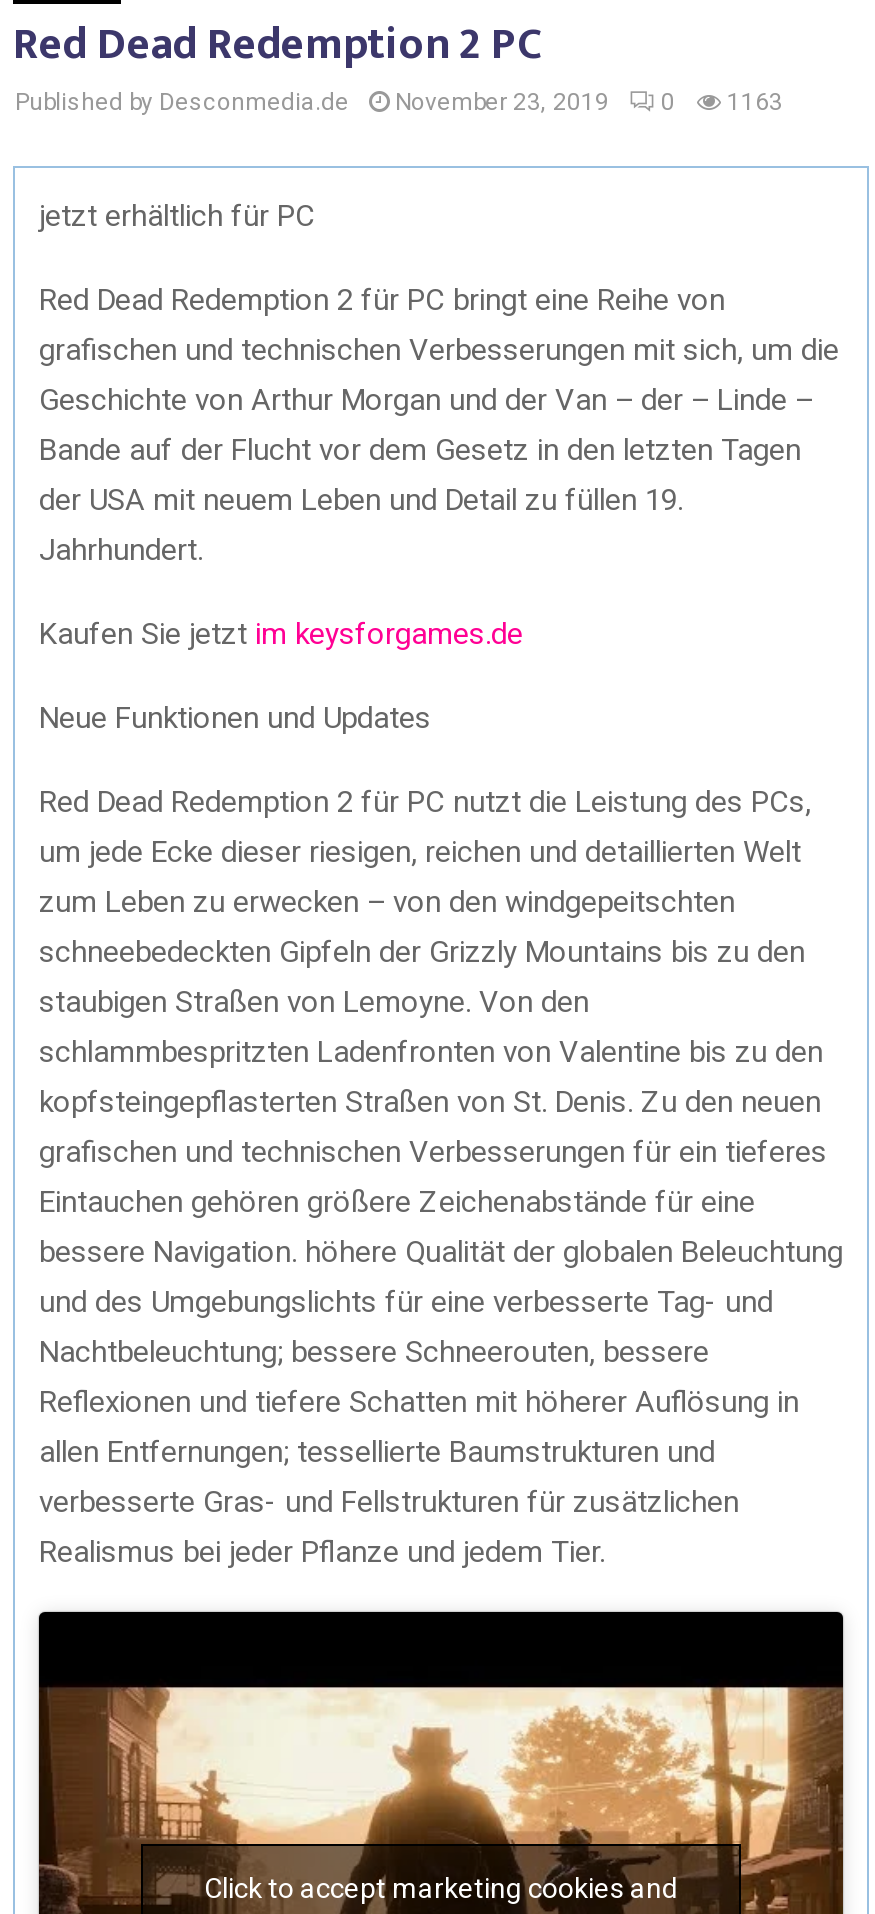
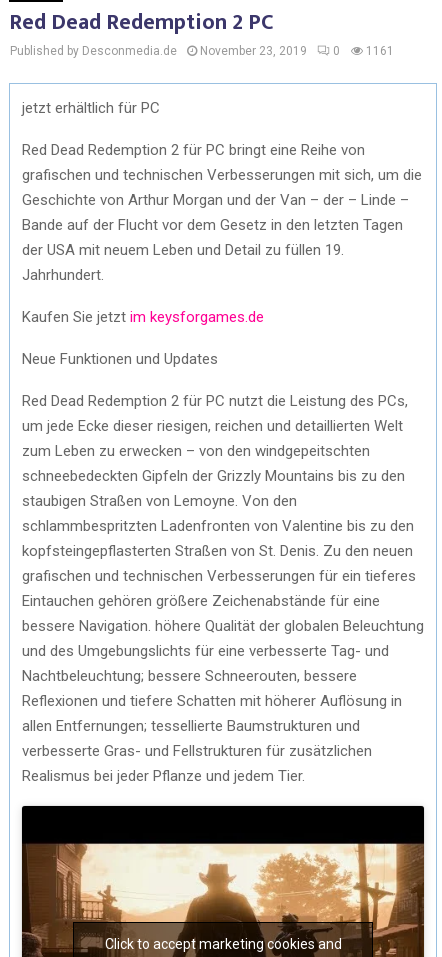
[15,88,783,116] Published by Desconmedia.de November 23, 2019 0 1163 -> [10,44,394,58] Published by Desconmedia.de November 23, 2019 0 1161

